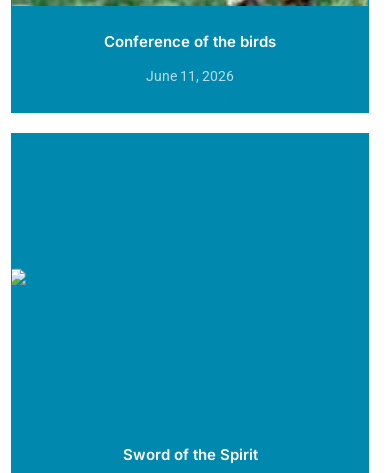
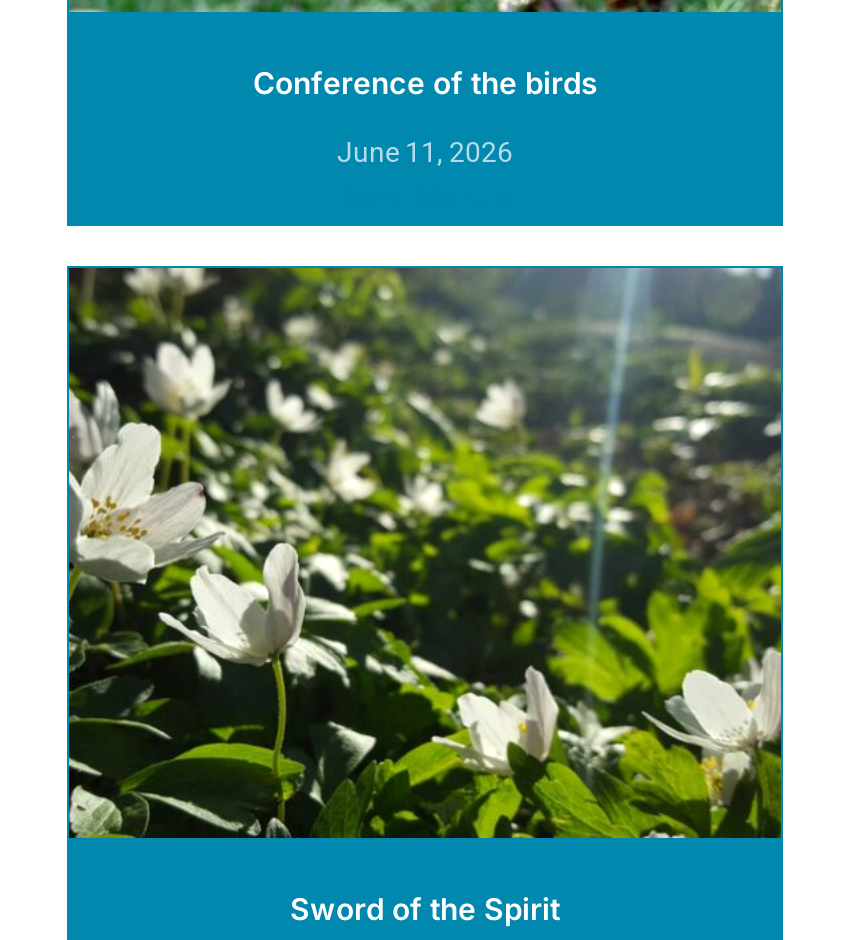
none -> [67,266,783,840] [image]

